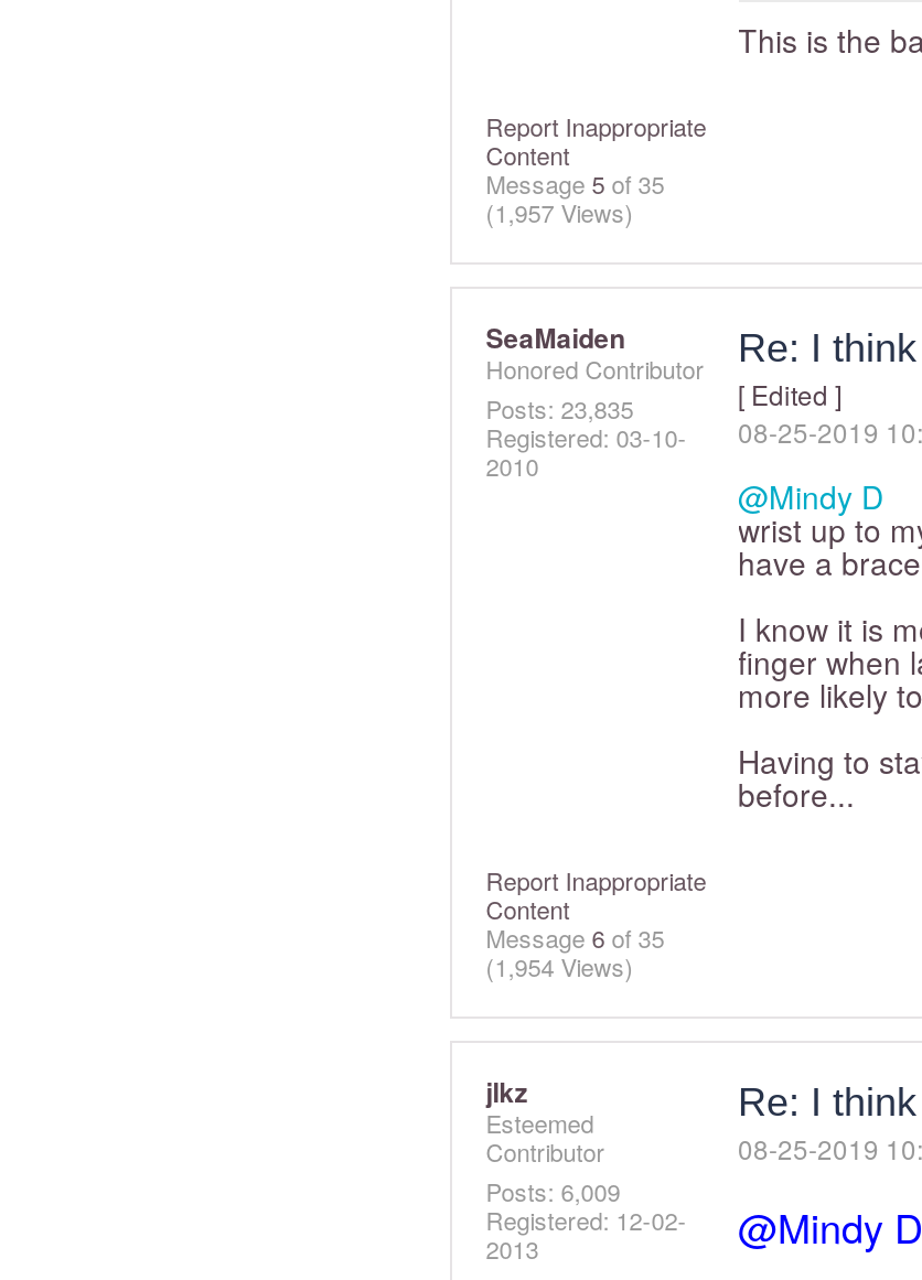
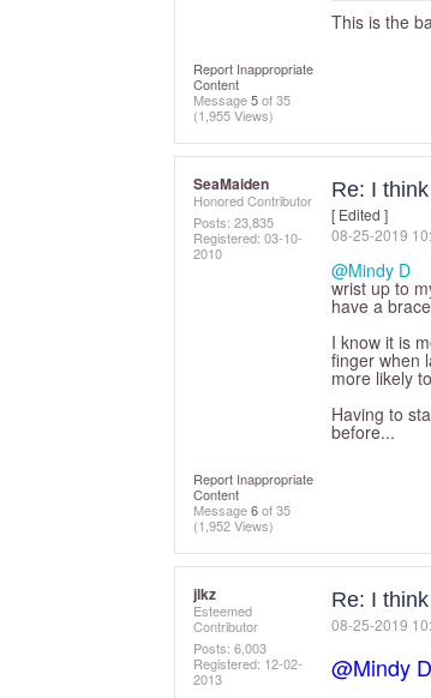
[486,194,633,230] (1,957 Views) -> [194,106,274,125] (1,955 Views)
[486,949,633,984] (1,954 Views) -> [194,516,274,535] (1,952 Views)
[486,1174,620,1209] Posts: 6,009 -> [194,639,267,658] Posts: 6,003

